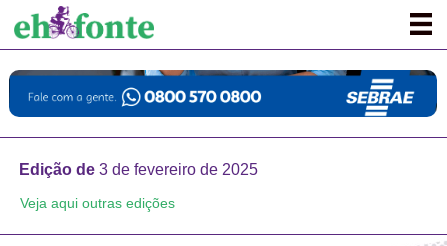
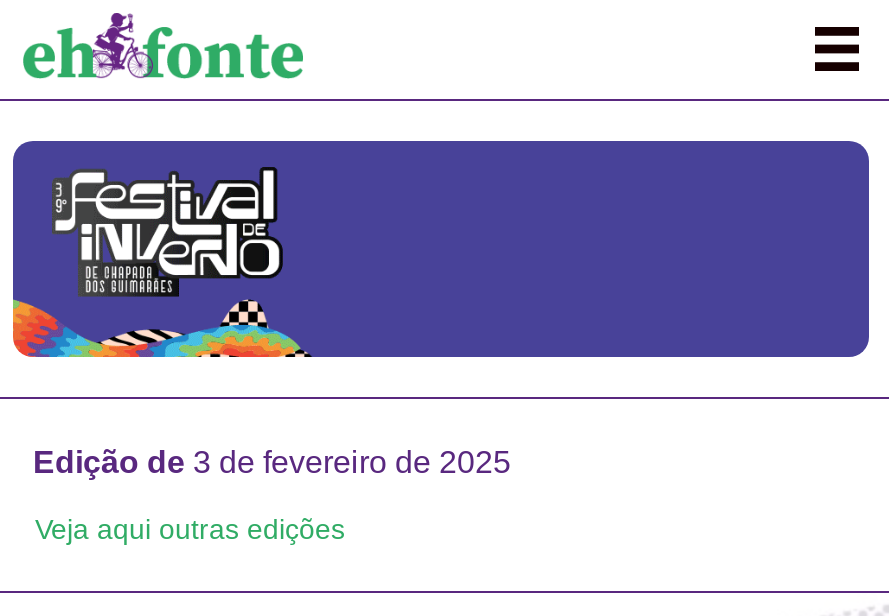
[9,69,437,118] [image] -> [11,139,871,359] [image]

